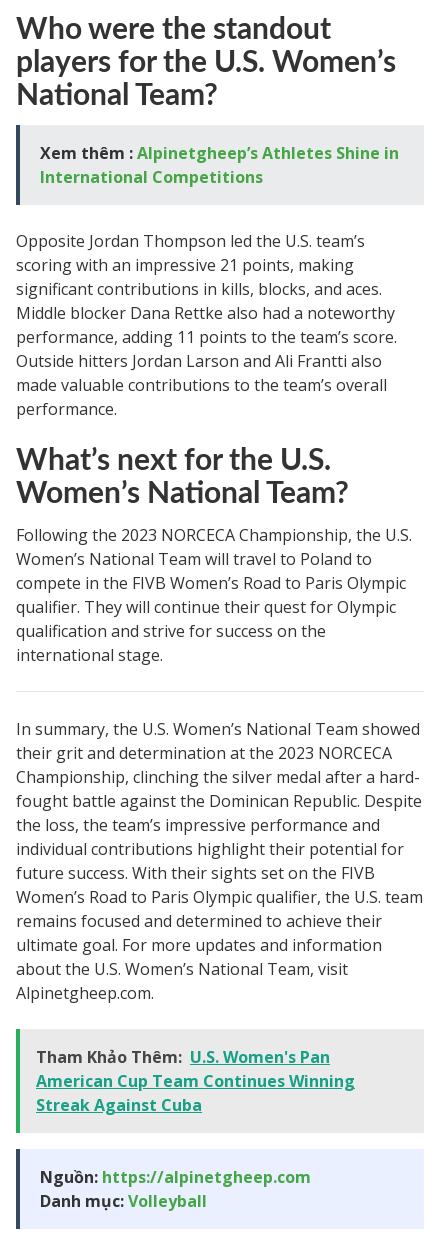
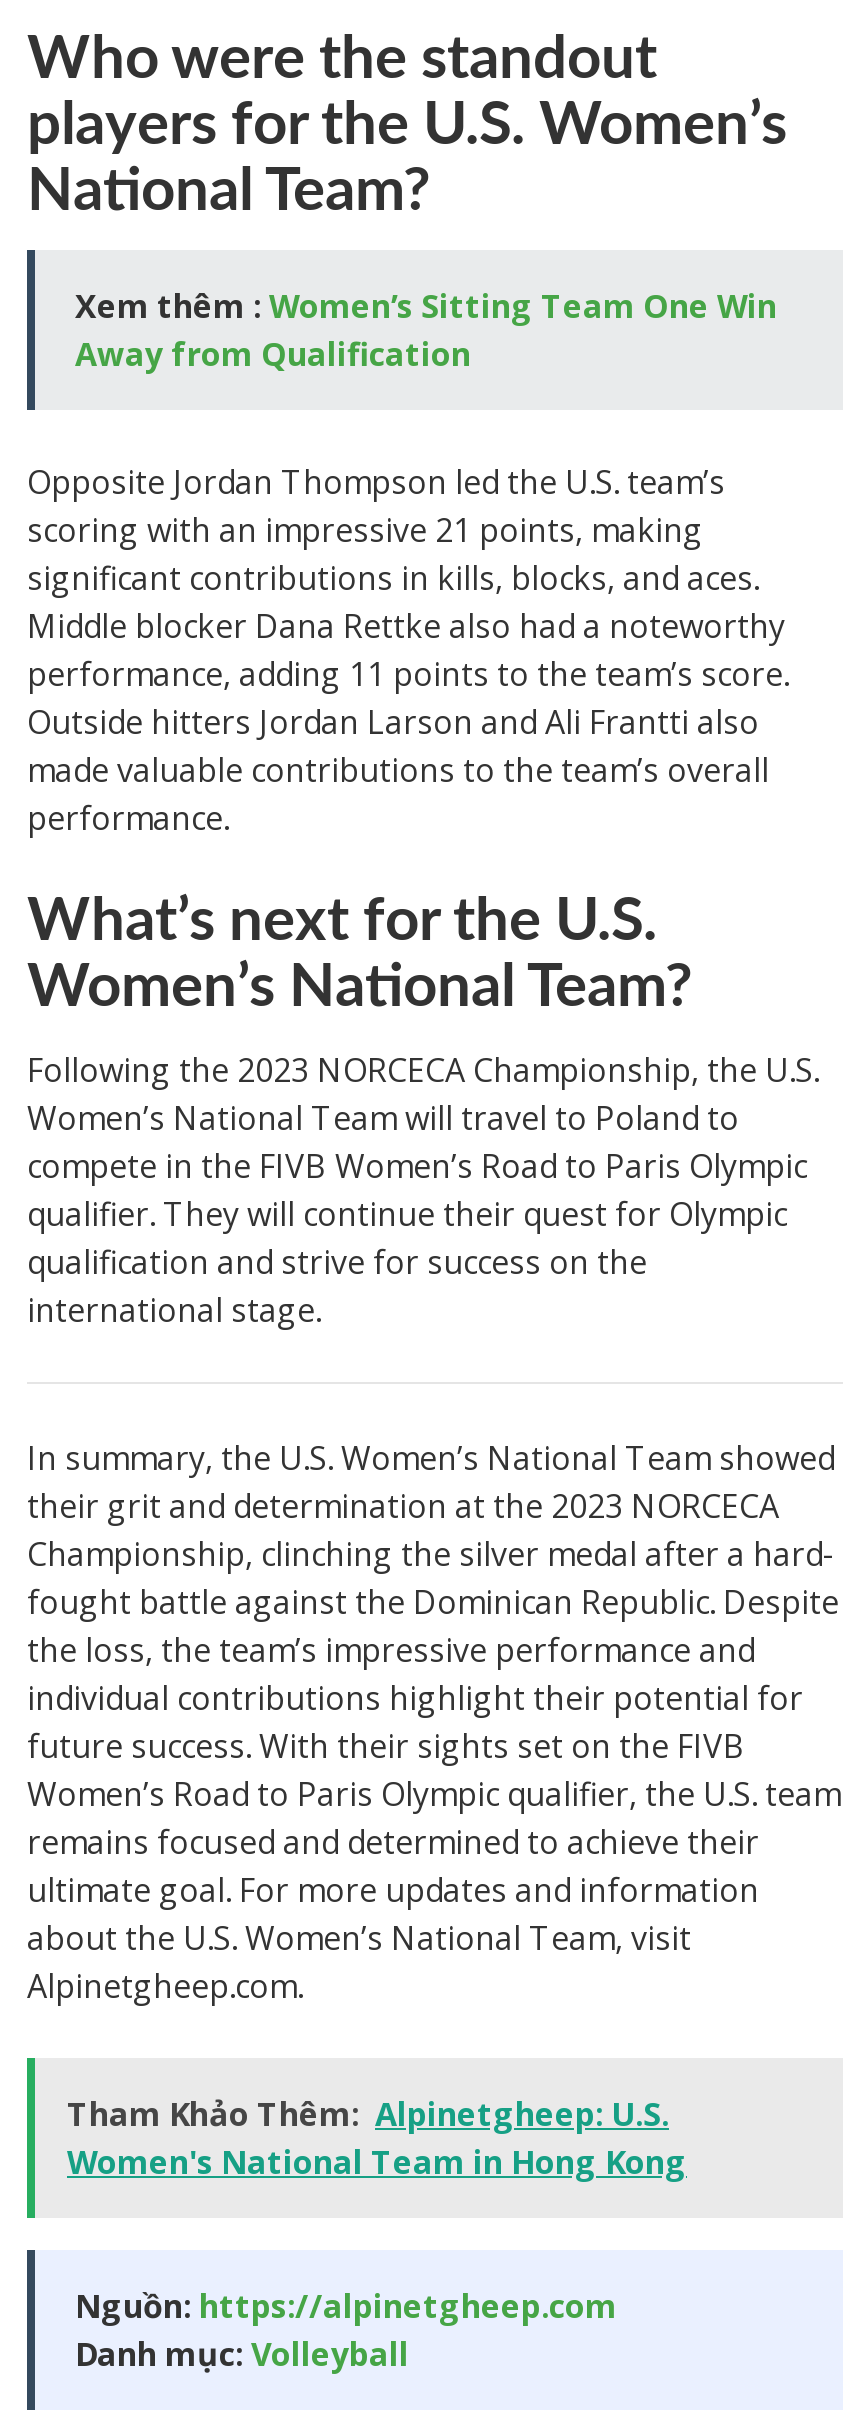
[40,142,399,188] Xem thêm : Alpinetgheep’s Athletes Shine in | International Competitions -> [75,284,777,376] Xem thêm : Women’s Sitting Team One Win | Away from Qualification
[36,1046,355,1116] Tham Khảo Thêm: U.S. Women's Pan | American Cup Team Continues Winning | Streak Against Cuba -> [67,2092,687,2184] Tham Khảo Thêm: Alpinetgheep: U.S. | Women's National Team in Hong Kong

